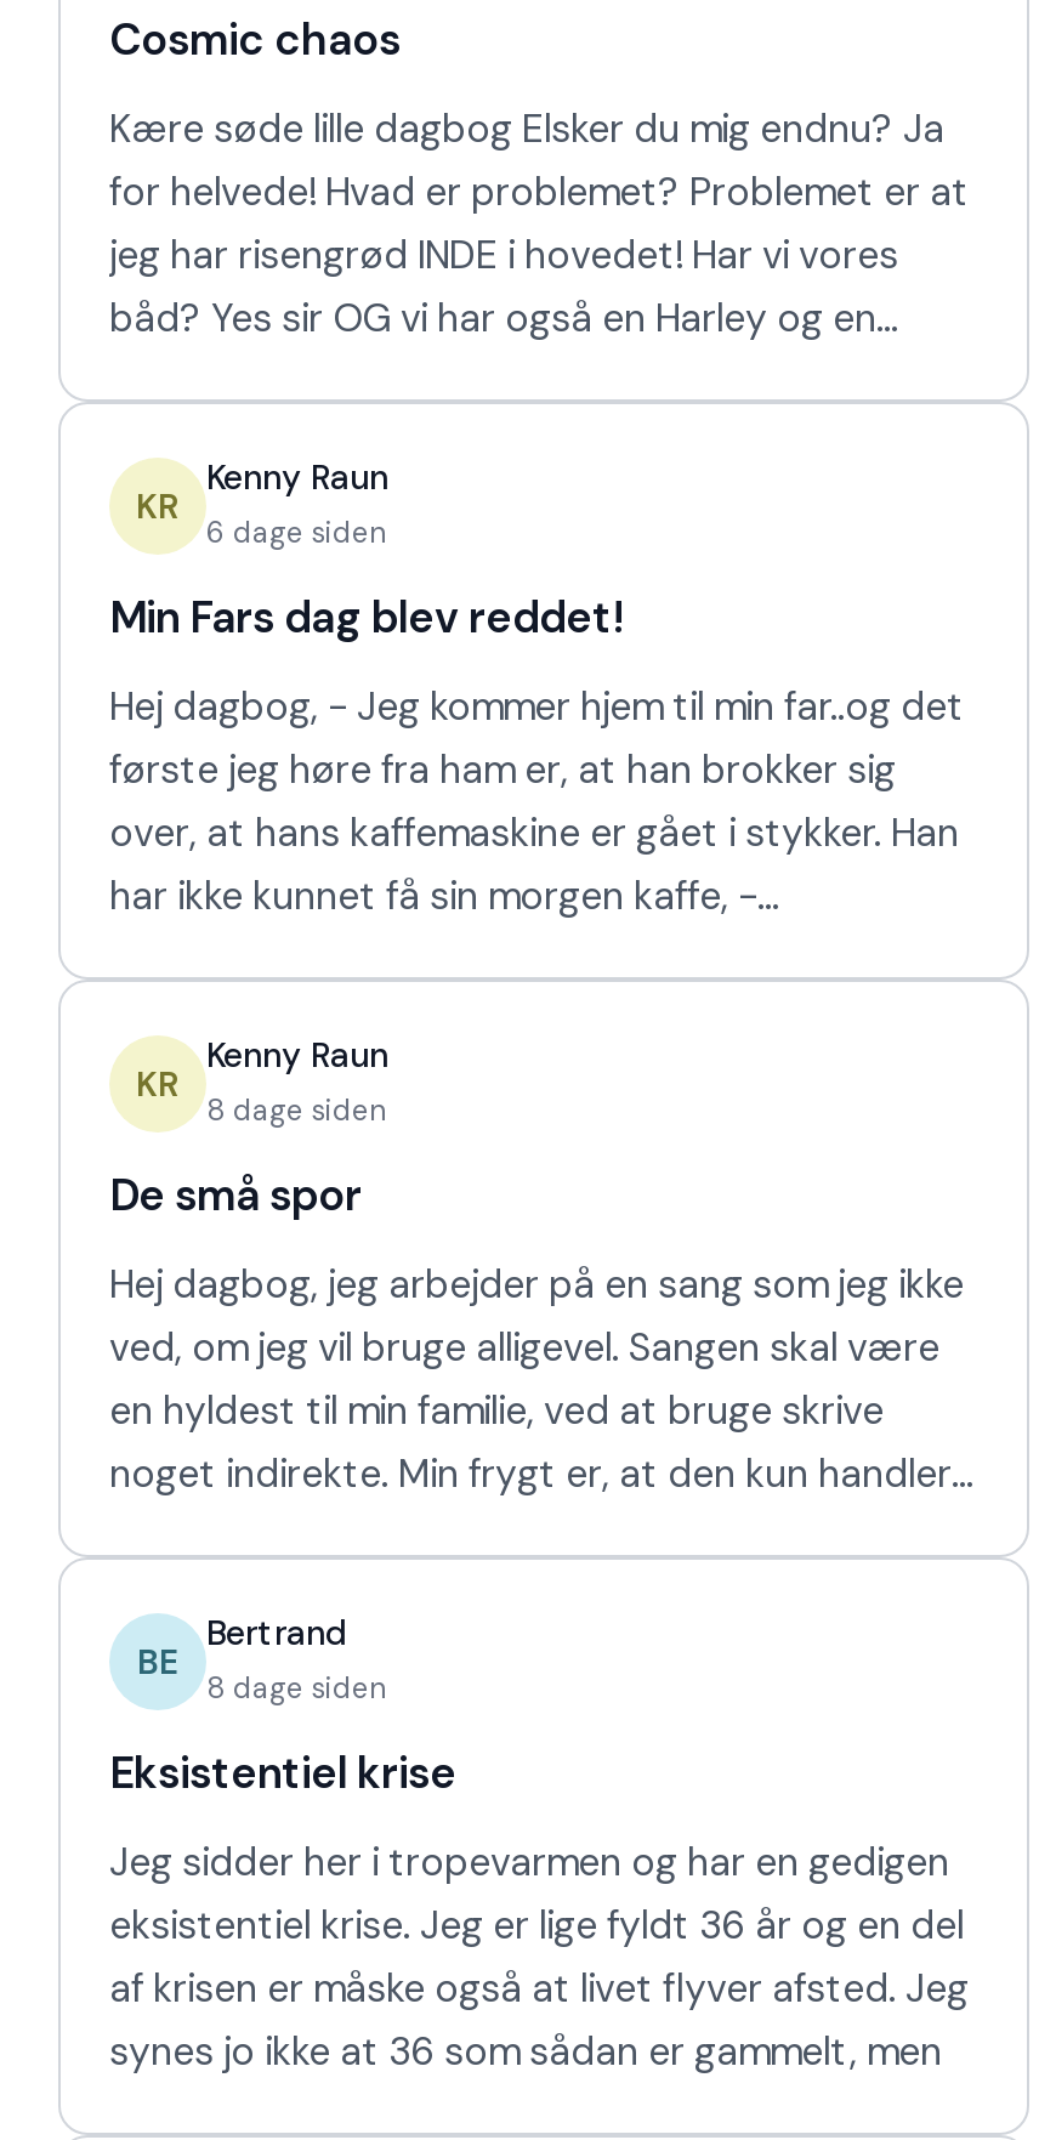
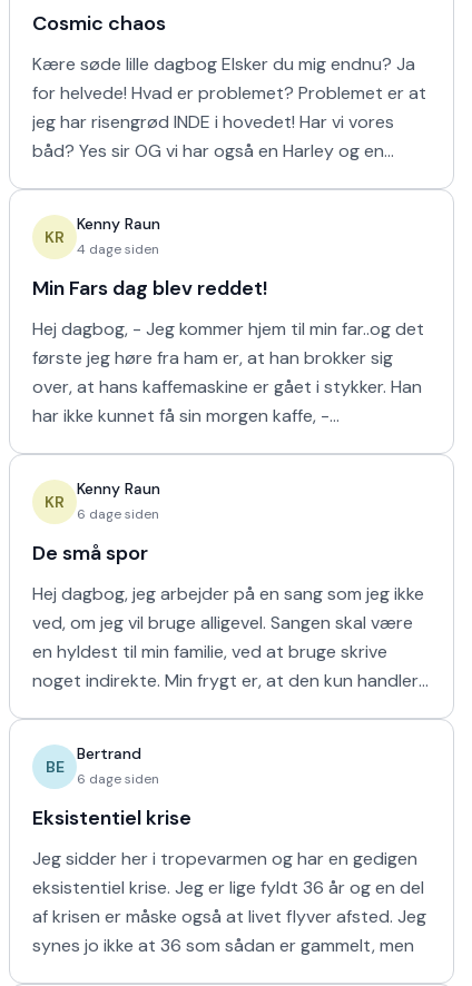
[206,513,386,552] 6 dage siden -> [77,240,159,258] 4 dage siden
[206,1091,386,1130] 8 dage siden -> [77,505,159,523] 6 dage siden
[206,1669,386,1708] 8 dage siden -> [77,770,159,788] 6 dage siden

